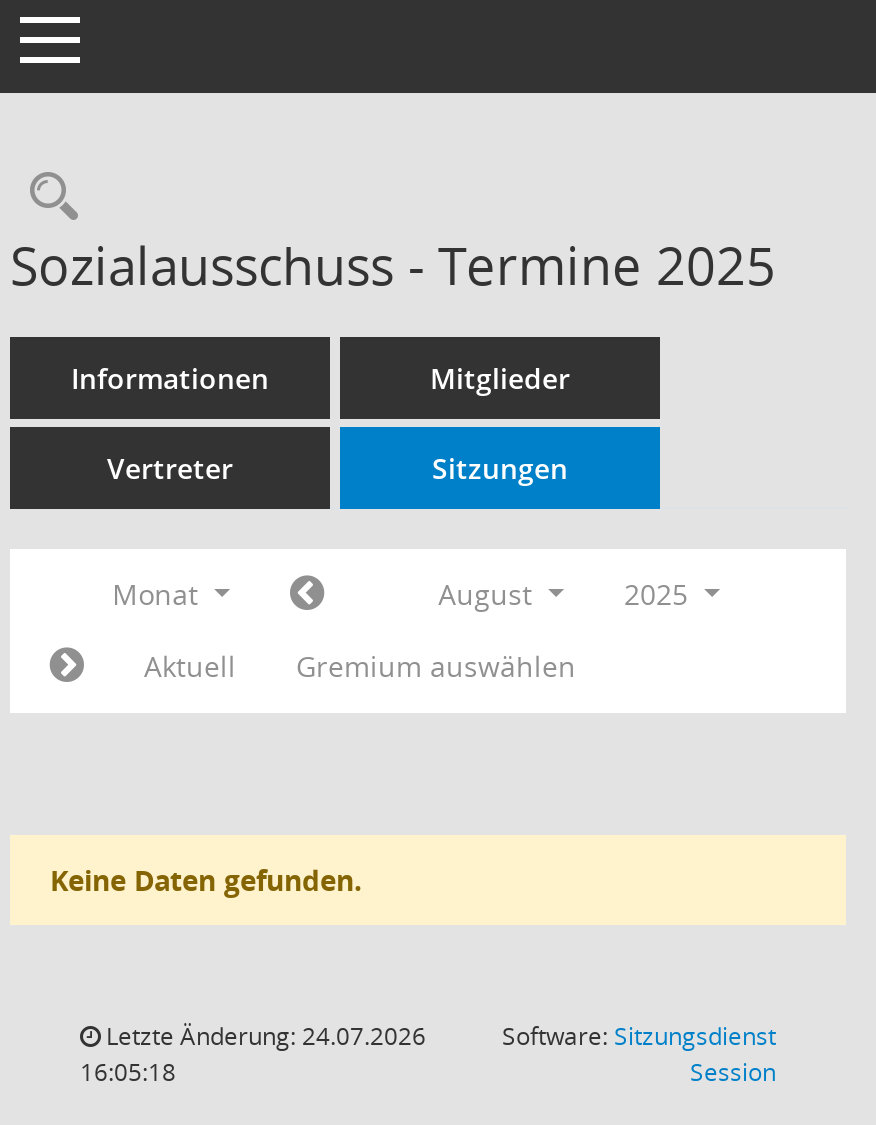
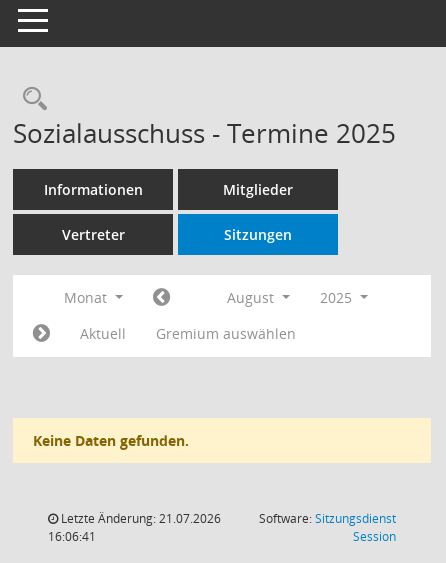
[100,1019,426,1053] Letzte Änderung: 24.07.2026 -> [58,510,221,527] Letzte Änderung: 21.07.2026
[80,1055,176,1089] 16:05:18 -> [48,528,96,545] 16:06:41

